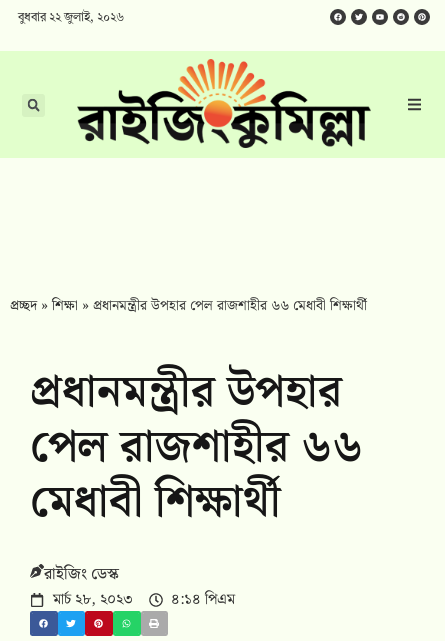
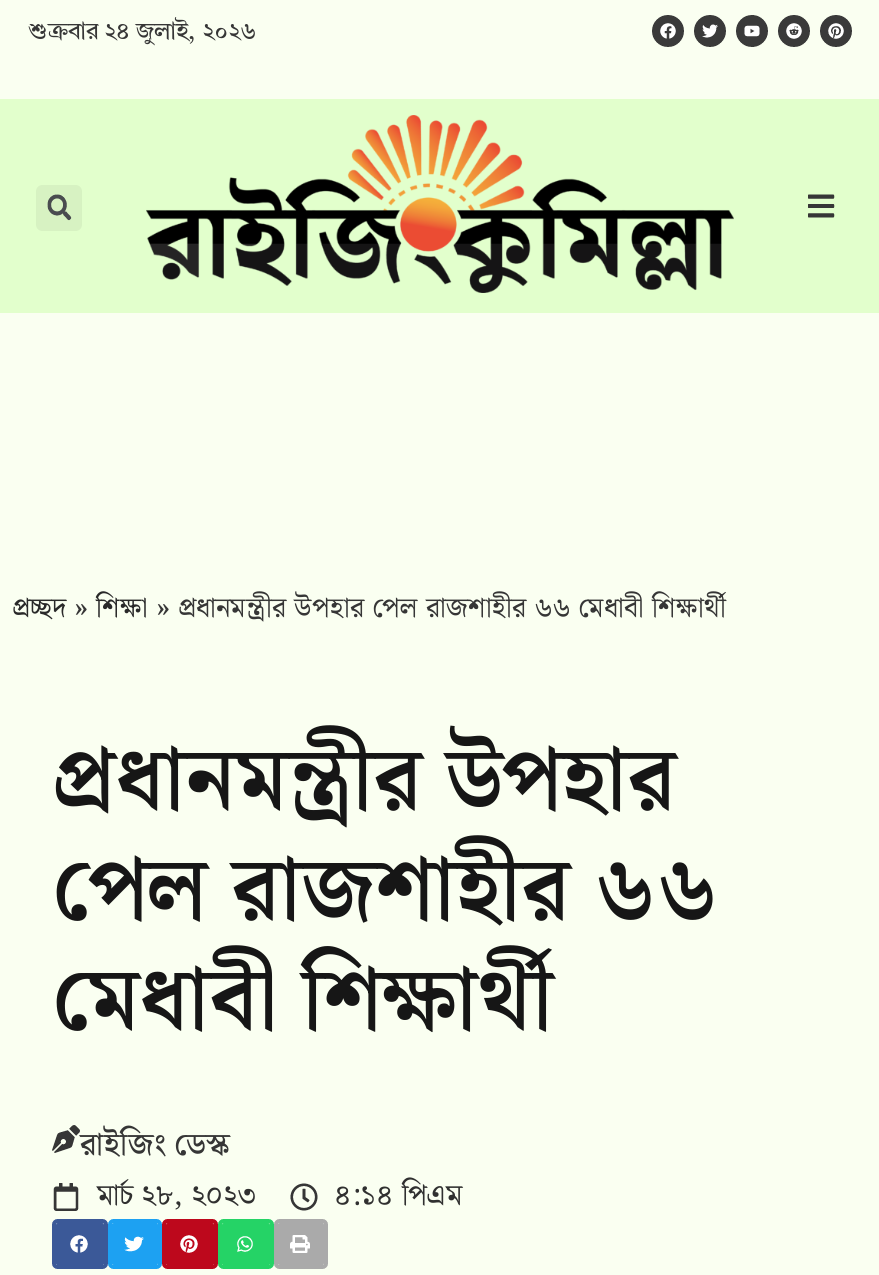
[18,12,124,24] বুধবার ২২ জুলাই, ২০২৬ -> [28,21,256,45] শুক্রবার ২৪ জুলাই, ২০২৬

